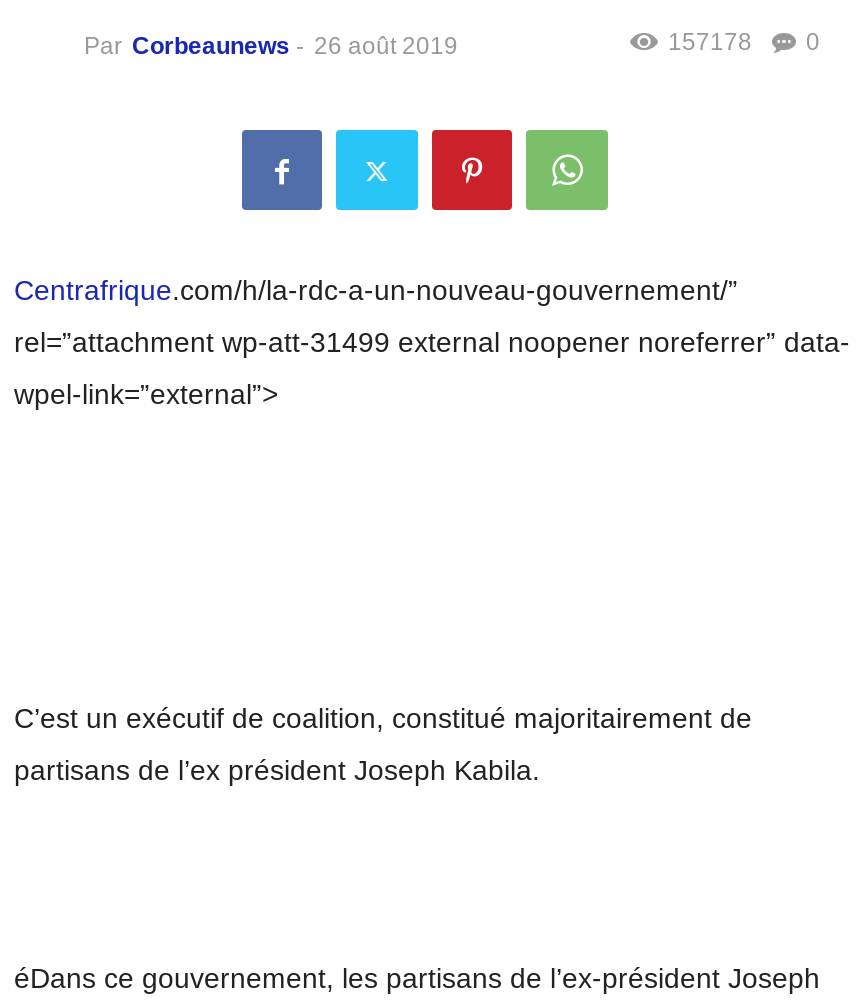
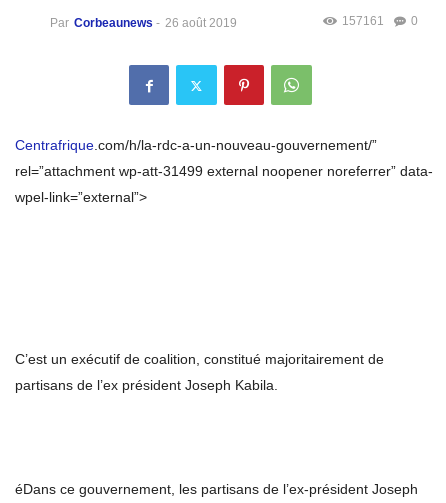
[668,28,820,56] 157178 0 -> [342,14,418,28] 157161 0

